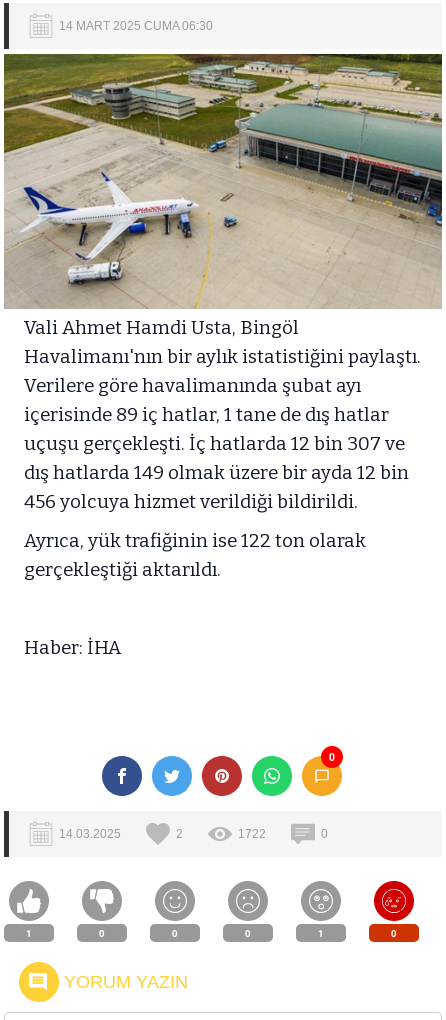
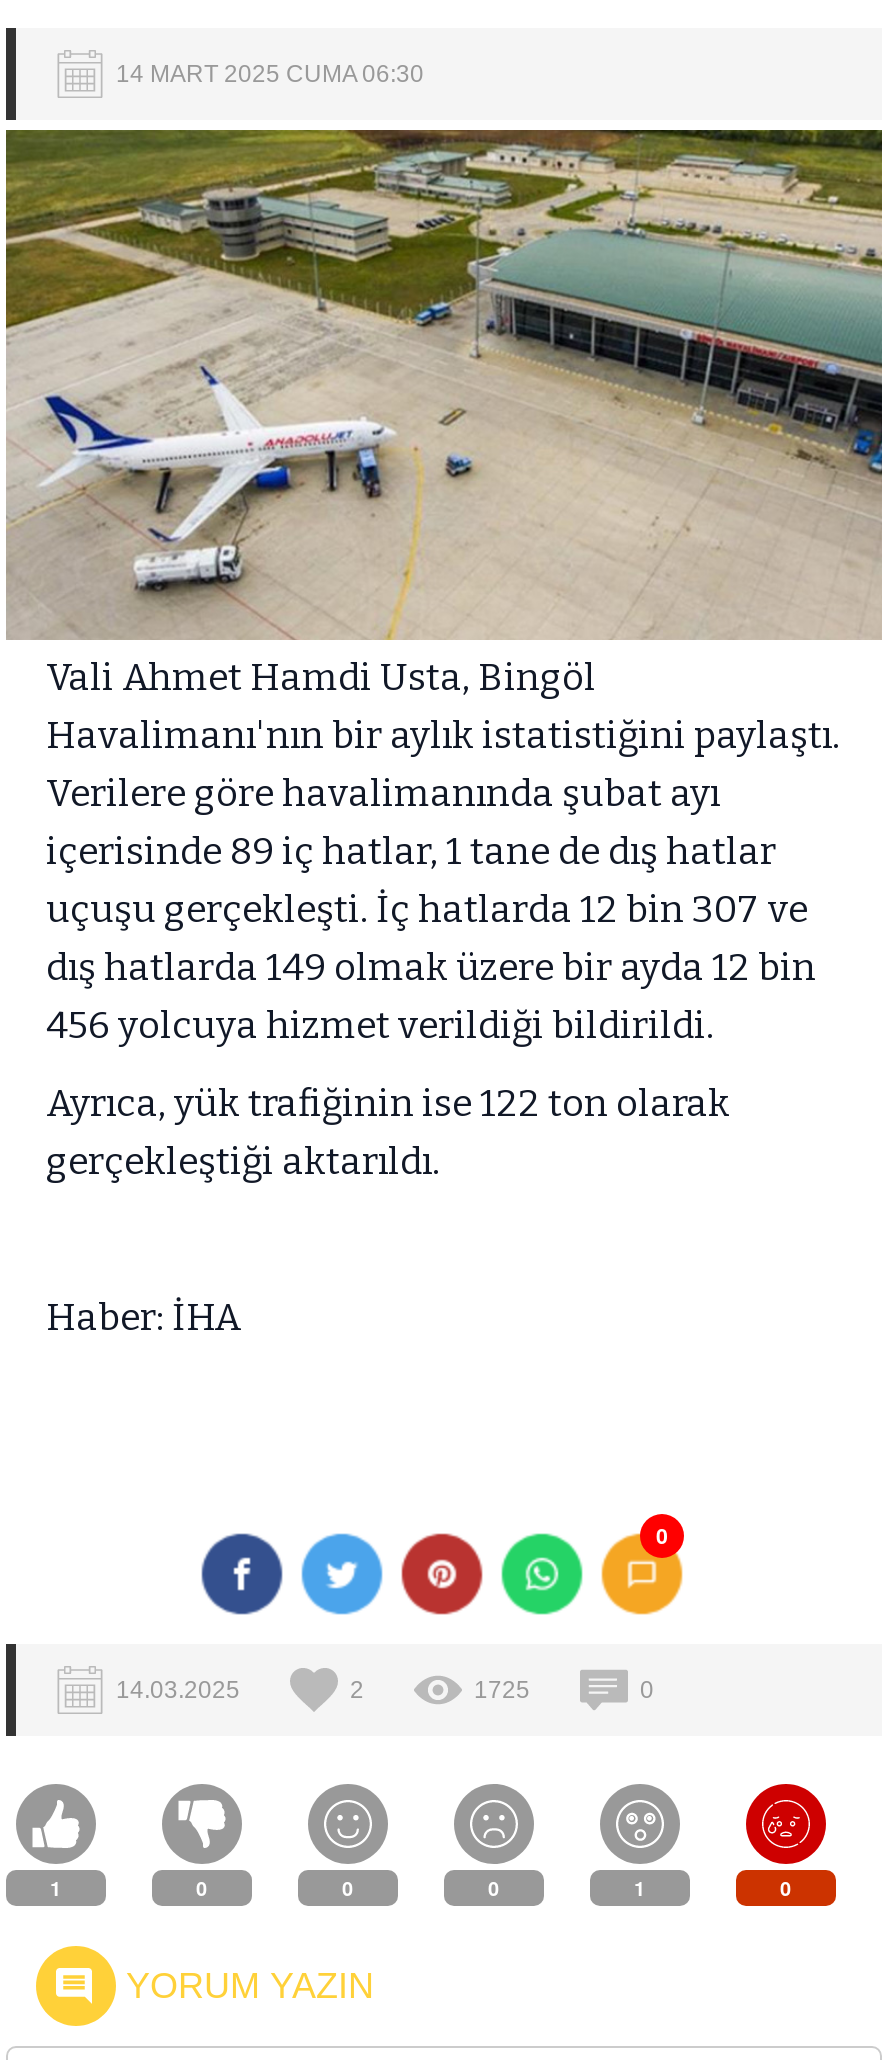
[238,827,266,841] 1722 -> [474,1675,530,1703] 1725

